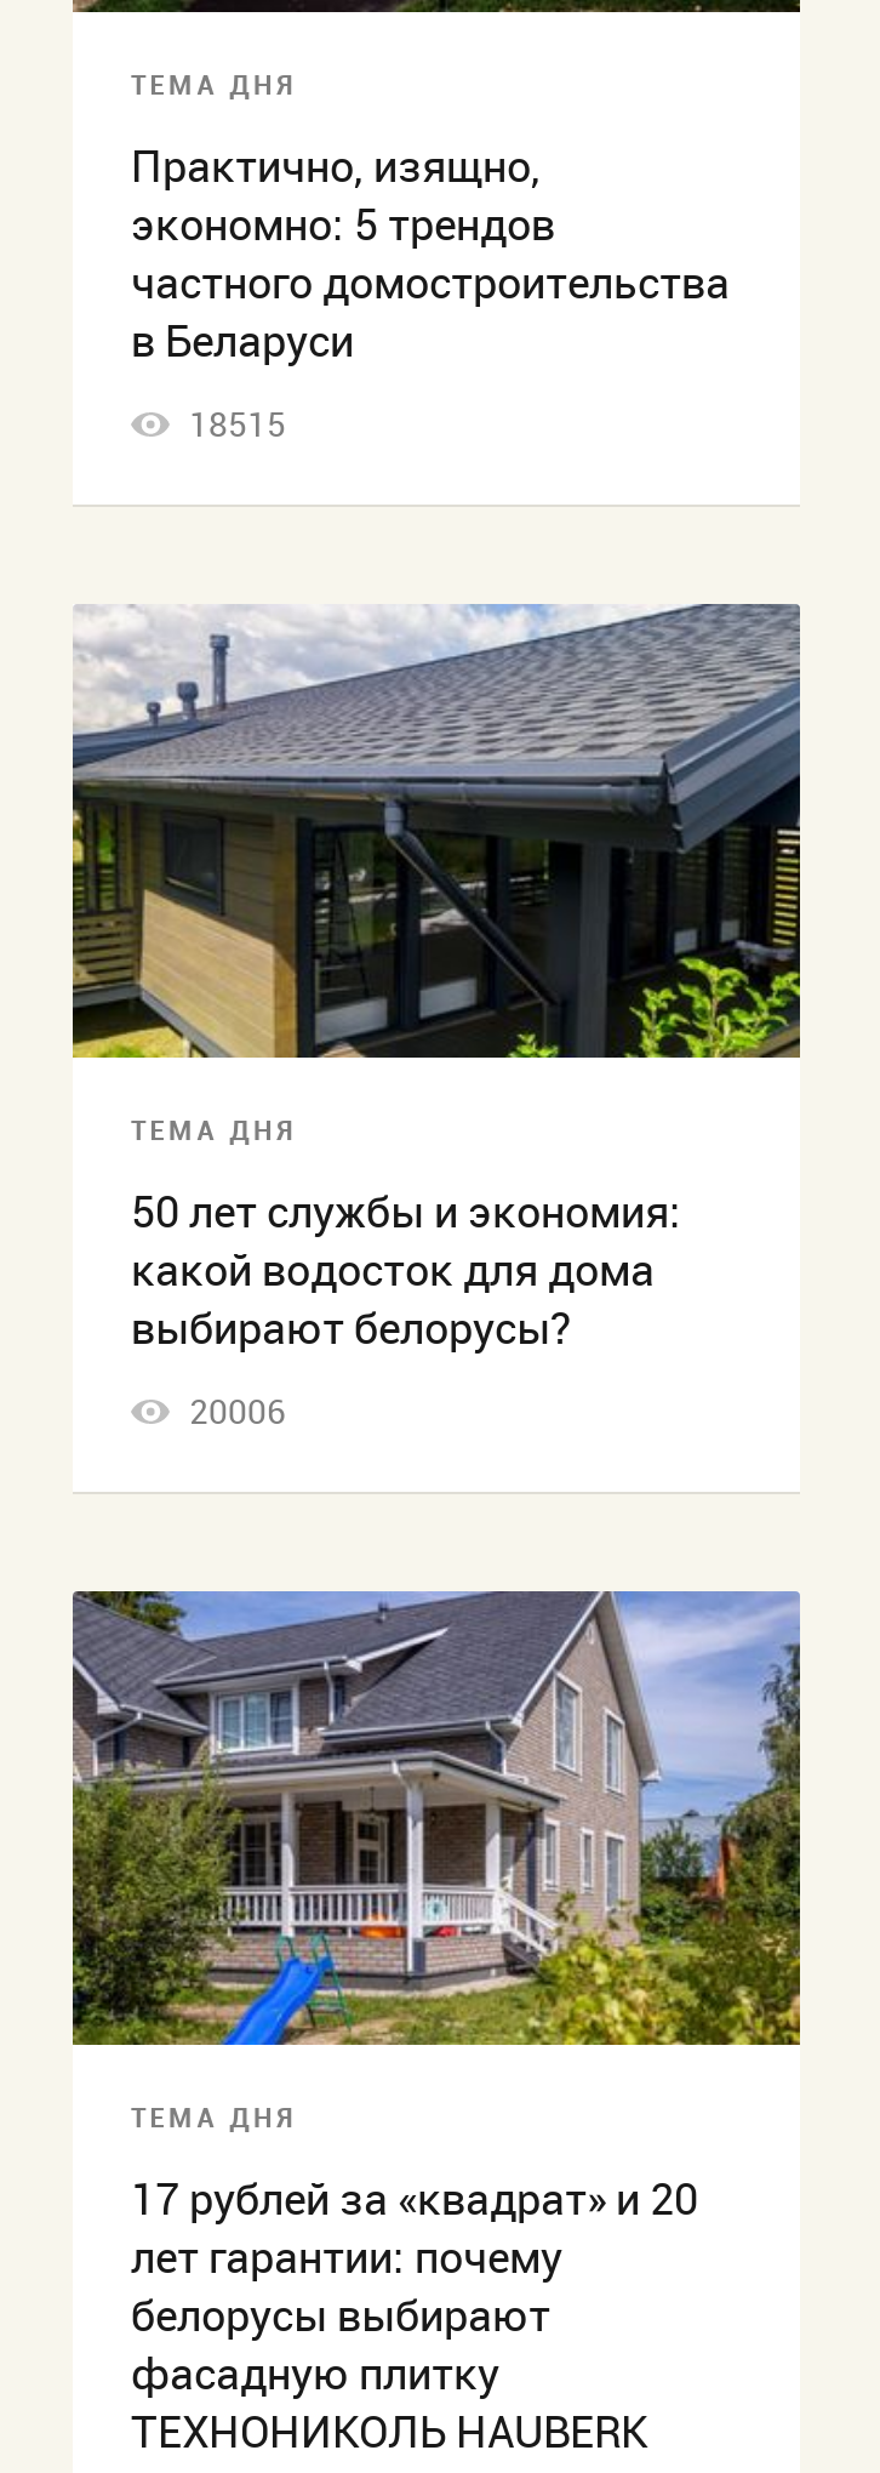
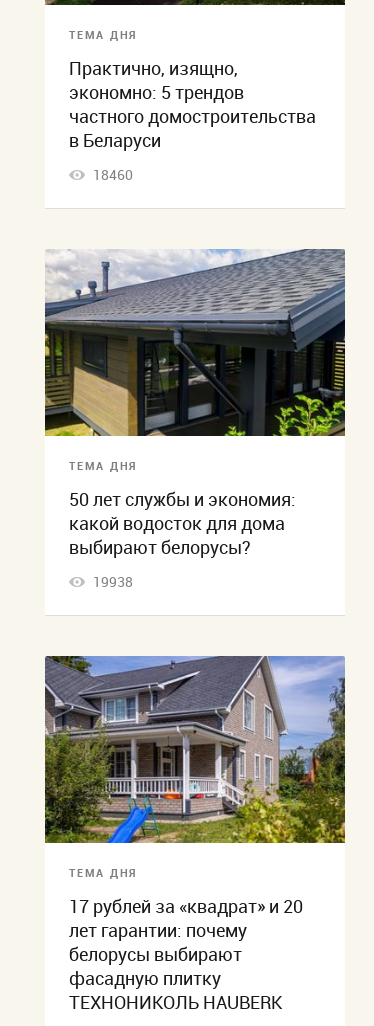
[189,405,286,444] 18515 -> [93,167,133,183] 18460
[189,1392,286,1431] 20006 -> [93,574,133,590] 19938

